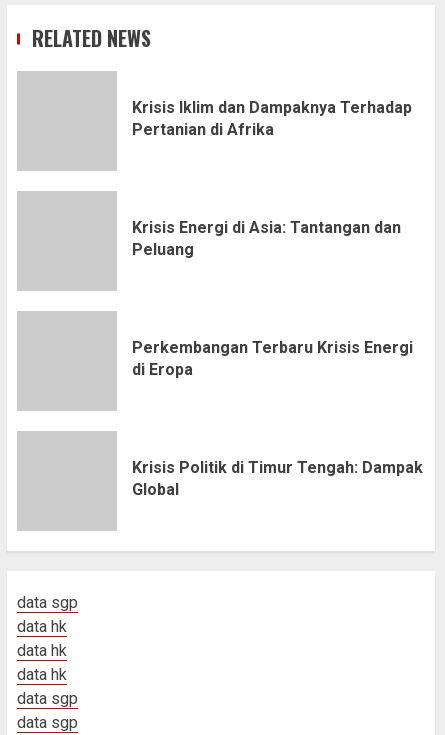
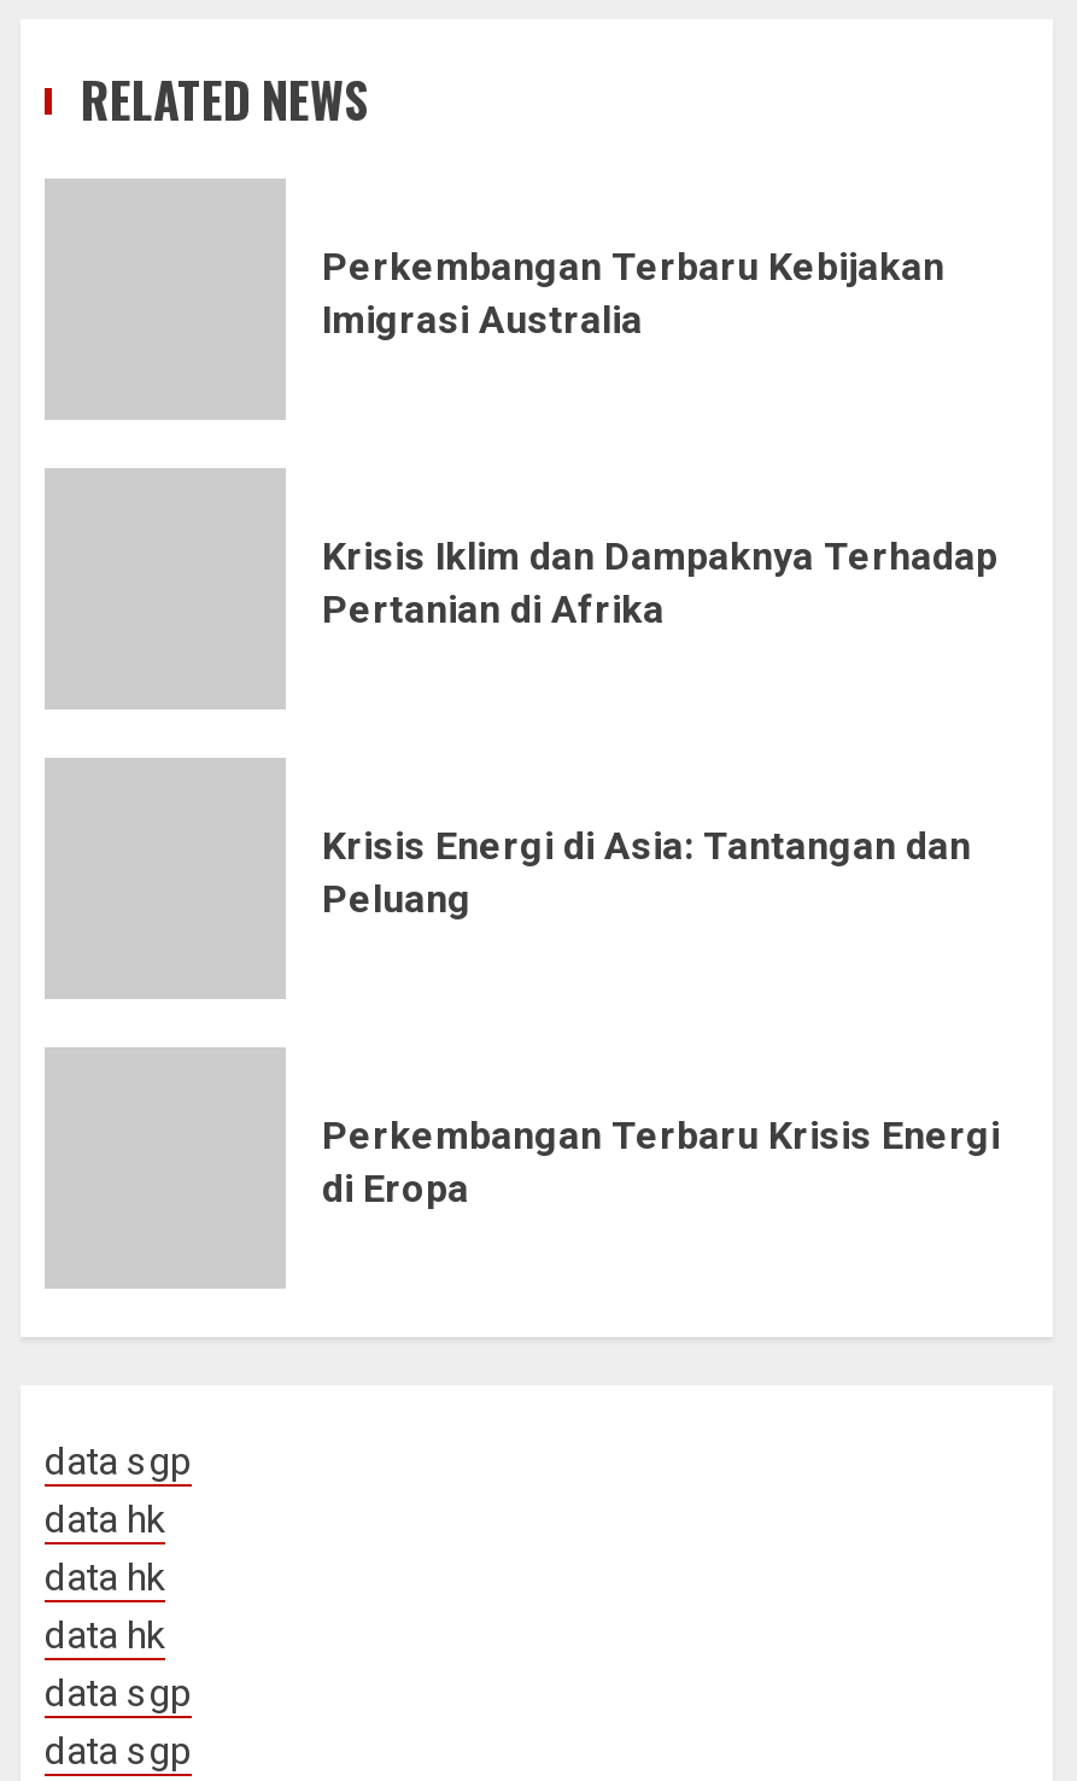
none -> [322,243,944,341] Perkembangan Terbaru Kebijakan | Imigrasi Australia
moved [132,97,413,378] -> [322,532,1000,1210]: Krisis Iklim dan Dampaknya Terhadap | Pertanian di Afrika | Krisis Energi di Asia: Tantangan dan | Peluang | Perkembangan Terbaru Krisis Energi | di Eropa
[132,457,423,498] Krisis Politik di Timur Tengah: Dampak | Global -> none

